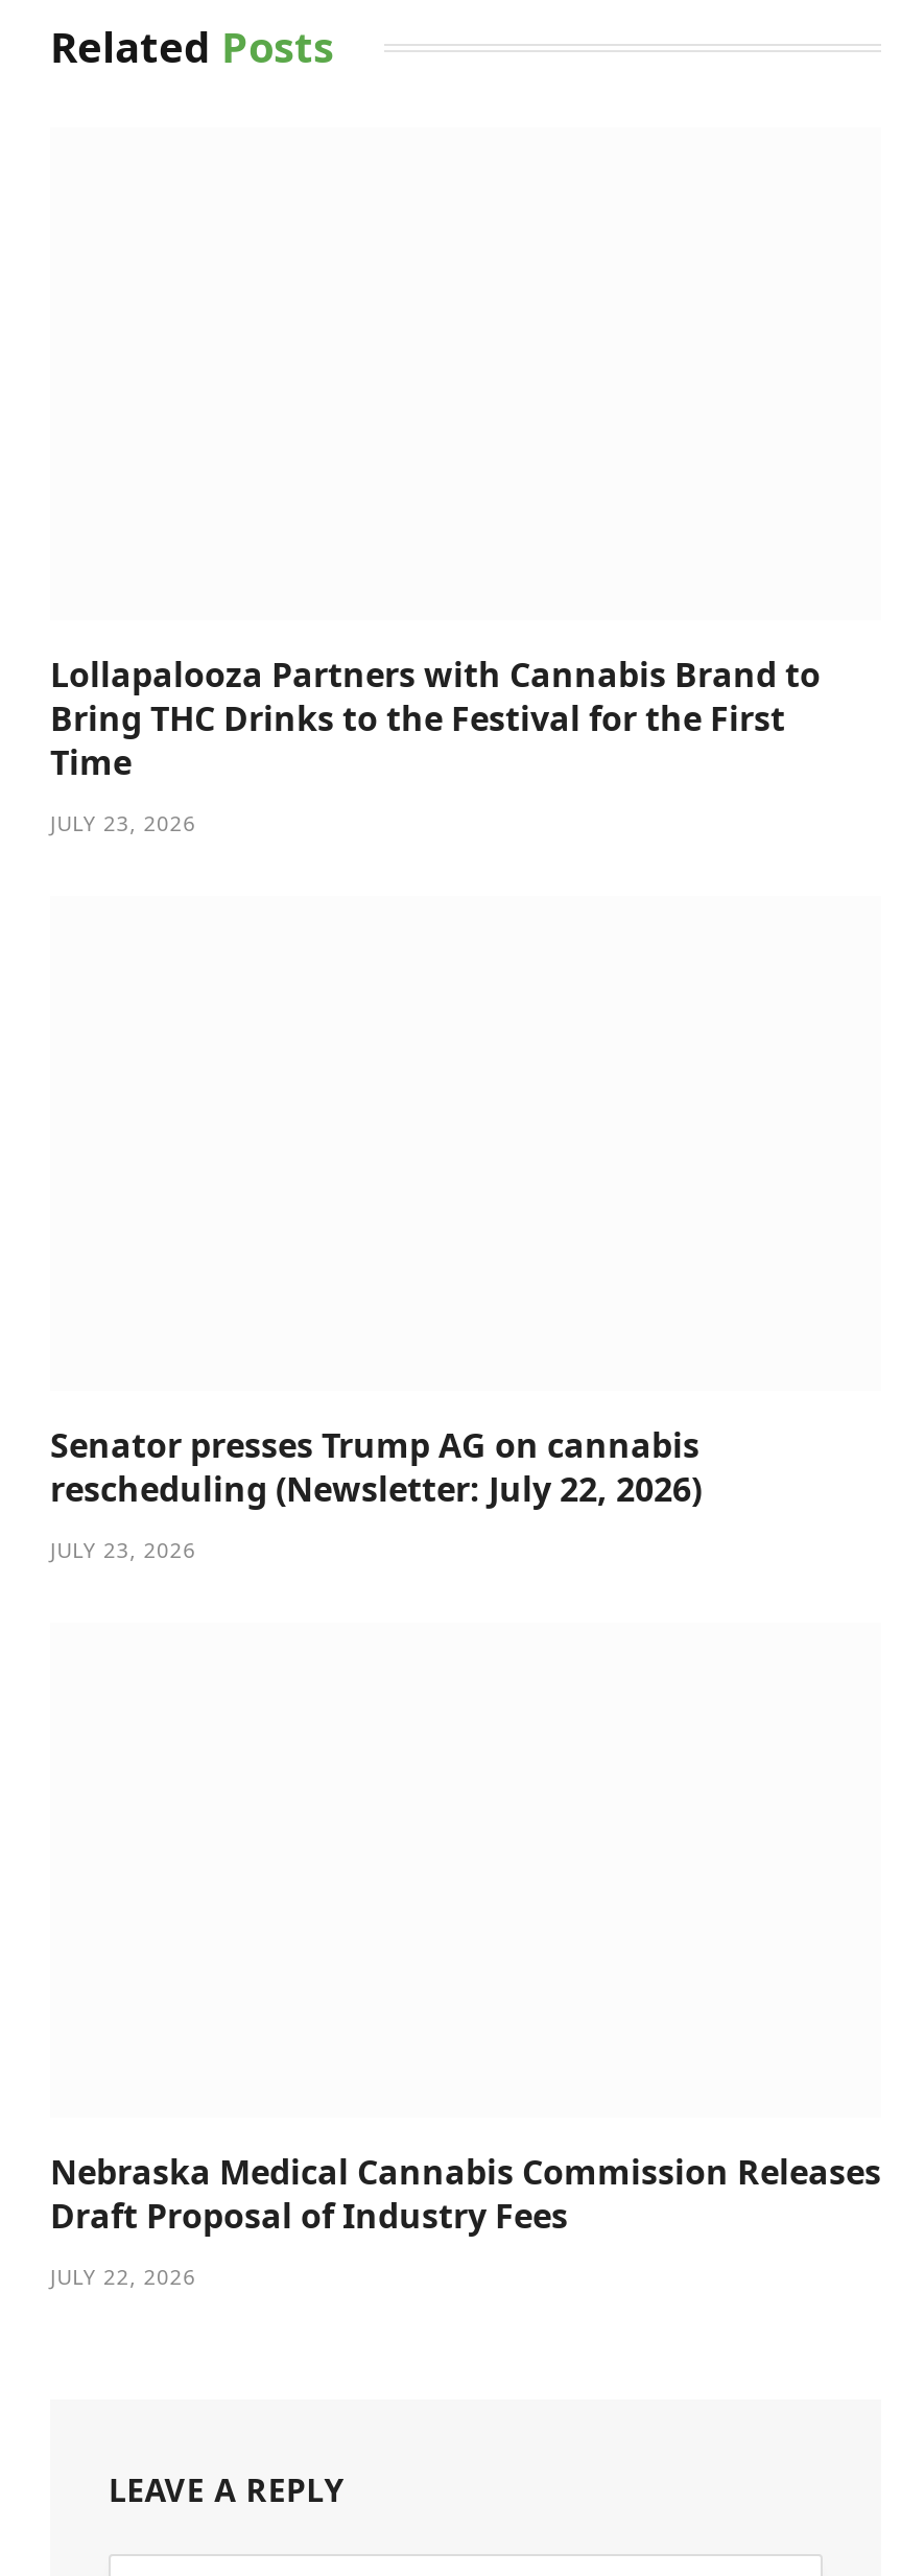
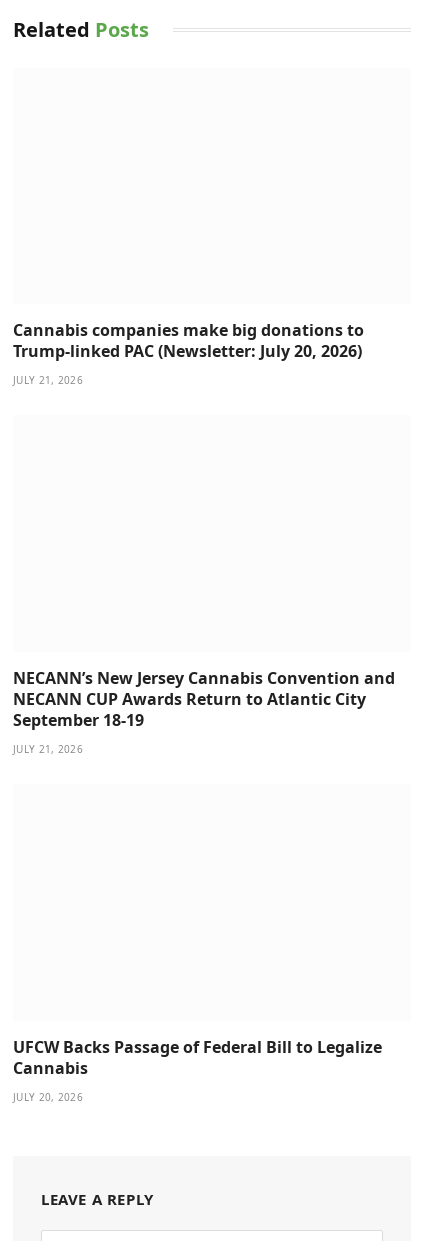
[50,653,821,786] Lollapalooza Partners with Cannabis Brand to | Bring THC Drinks to the Festival for the First | Time -> [13,319,364,362] Cannabis companies make big donations to | Trump-linked PAC (Newsletter: July 20, 2026)
[50,809,196,838] JULY 23, 2026 -> [13,373,83,387] JULY 21, 2026
[50,1423,702,1513] Senator presses Trump AG on cannabis | rescheduling (Newsletter: July 22, 2026) -> [13,667,395,731] NECANN’s New Jersey Cannabis Convention and | NECANN CUP Awards Return to Atlantic City | September 18-19
[50,1536,196,1565] JULY 23, 2026 -> [13,742,83,756] JULY 21, 2026
[50,2149,881,2239] Nebraska Medical Cannabis Commission Releases | Draft Proposal of Industry Fees -> [13,1036,382,1079] UFCW Backs Passage of Federal Bill to Legalize | Cannabis
[50,2262,196,2291] JULY 22, 2026 -> [13,1090,83,1104] JULY 20, 2026

